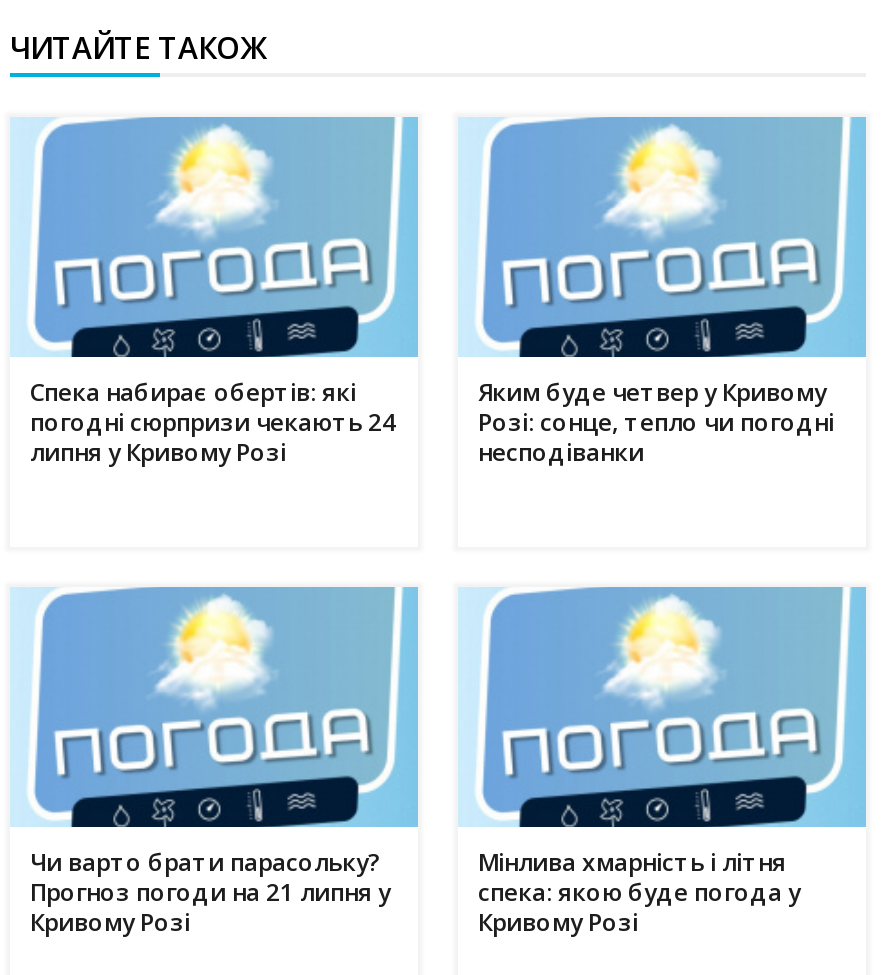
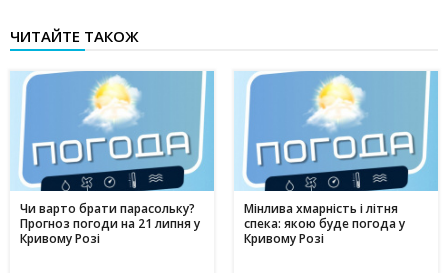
[30,374,396,468] Спека набирає обертів: які | погодні сюрпризи чекають 24 | липня у Кривому Розі -> none
[478,374,834,468] Яким буде четвер у Кривому | Розі: сонце, тепло чи погодні | несподіванки -> none

